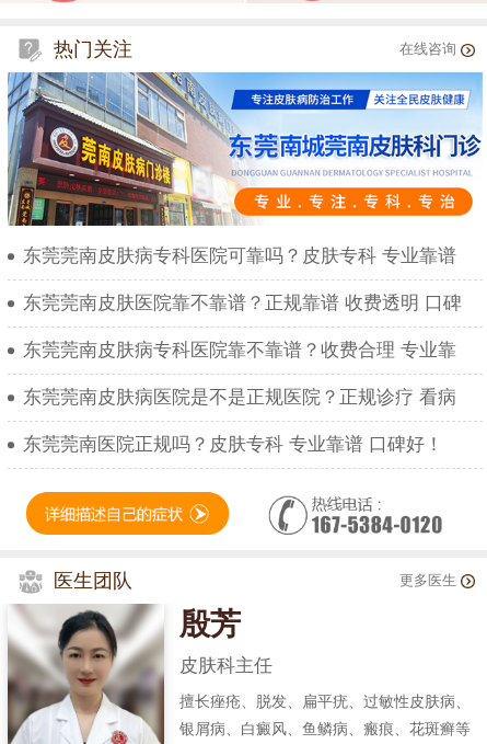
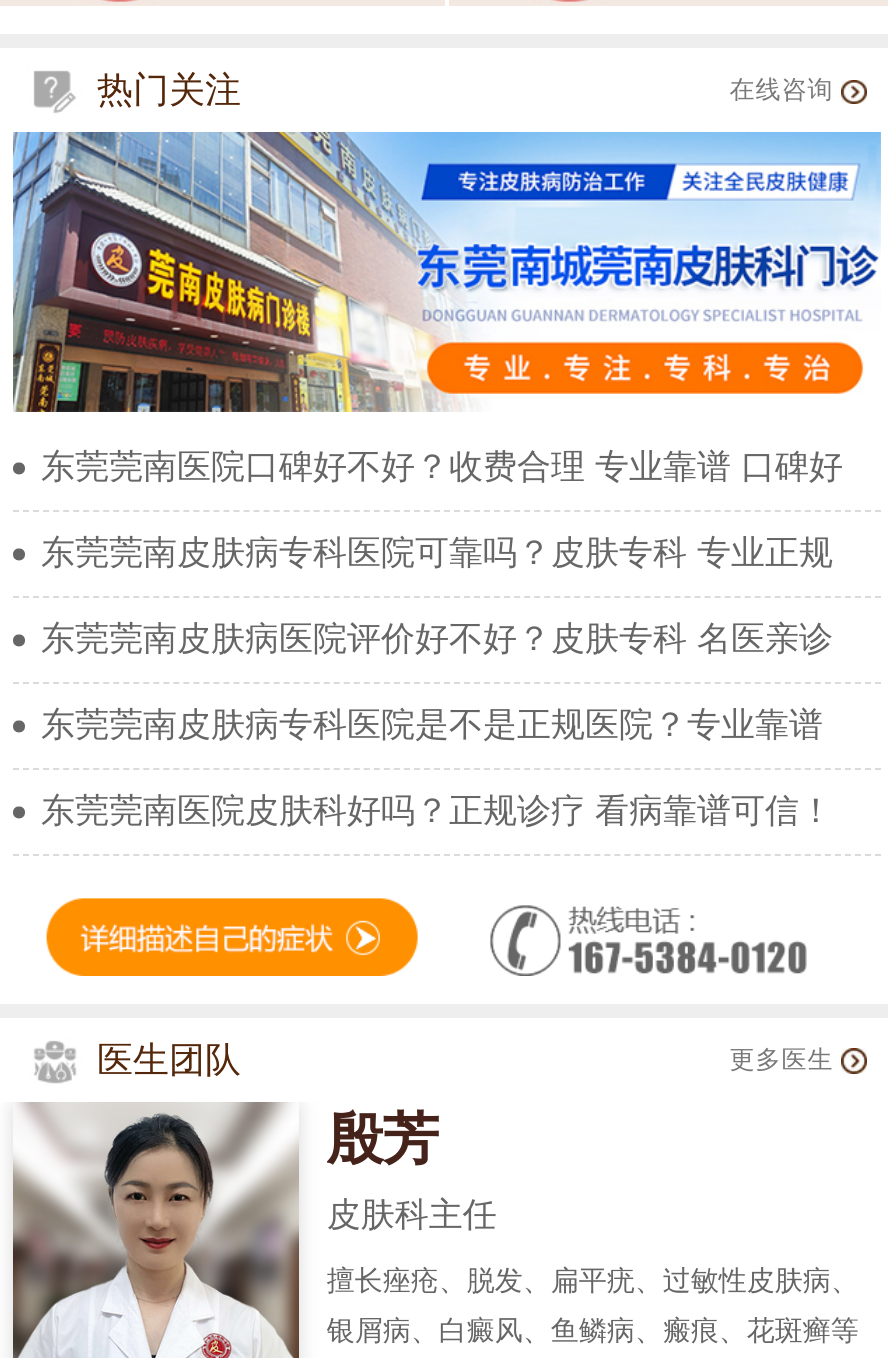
[23,246,456,266] 东莞莞南皮肤病专科医院可靠吗？皮肤专科 专业靠谱 -> [41,448,843,486] 东莞莞南医院口碑好不好？收费合理 专业靠谱 口碑好
[23,293,462,314] 东莞莞南皮肤医院靠不靠谱？正规靠谱 收费透明 口碑 -> [41,534,833,572] 东莞莞南皮肤病专科医院可靠吗？皮肤专科 专业正规
[23,340,456,361] 东莞莞南皮肤病专科医院靠不靠谱？收费合理 专业靠 -> [41,620,833,658] 东莞莞南皮肤病医院评价好不好？皮肤专科 名医亲诊
[23,387,456,408] 东莞莞南皮肤病医院是不是正规医院？正规诊疗 看病 -> [41,706,823,744] 东莞莞南皮肤病专科医院是不是正规医院？专业靠谱
[23,434,443,455] 东莞莞南医院正规吗？皮肤专科 专业靠谱 口碑好！ -> [41,792,833,830] 东莞莞南医院皮肤科好吗？正规诊疗 看病靠谱可信！

